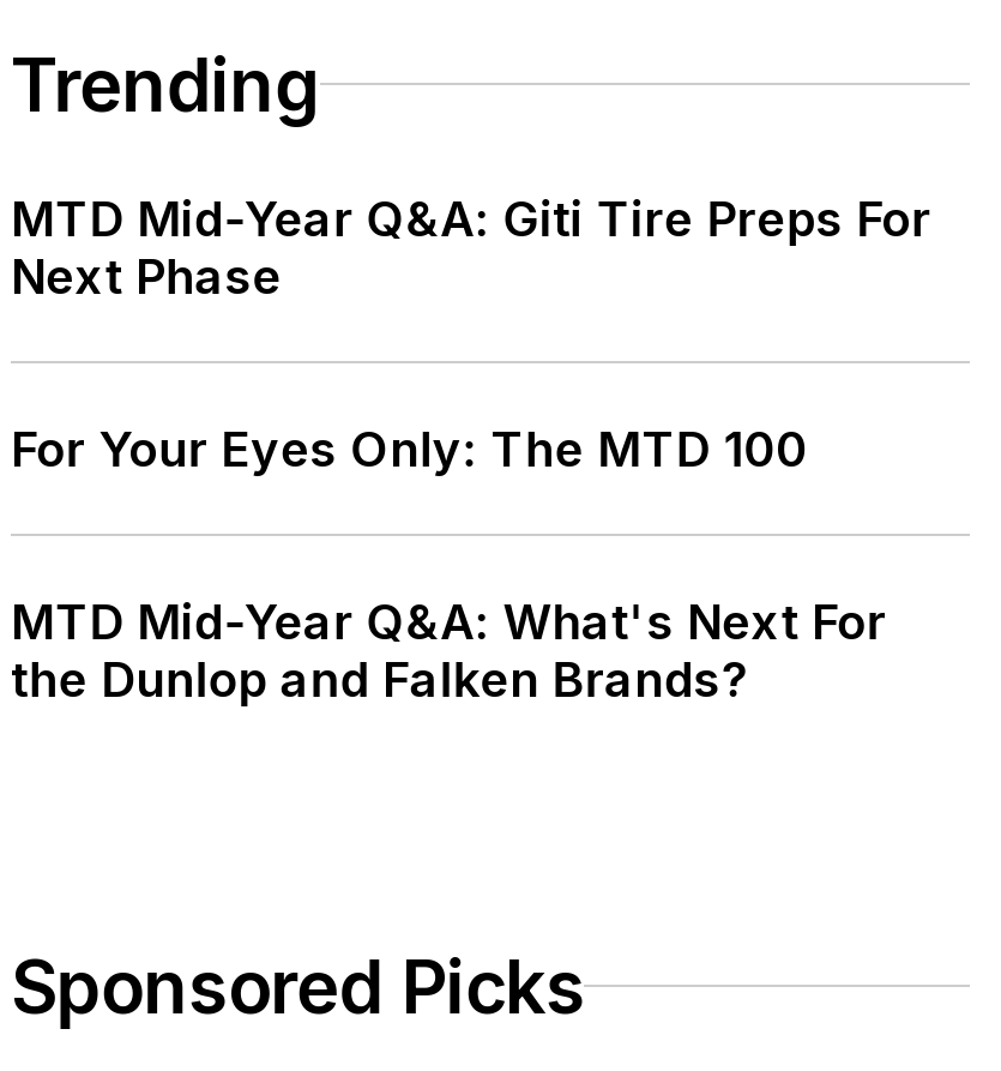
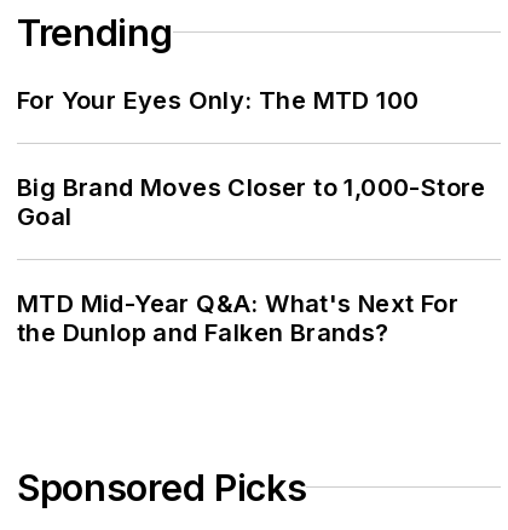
[11,190,933,306] MTD Mid-Year Q&A: Giti Tire Preps For | Next Phase -> none
moved [11,421,808,478] -> [17,86,419,115]: For Your Eyes Only: The MTD 100
none -> [17,173,486,231] Big Brand Moves Closer to 1,000-Store | Goal

